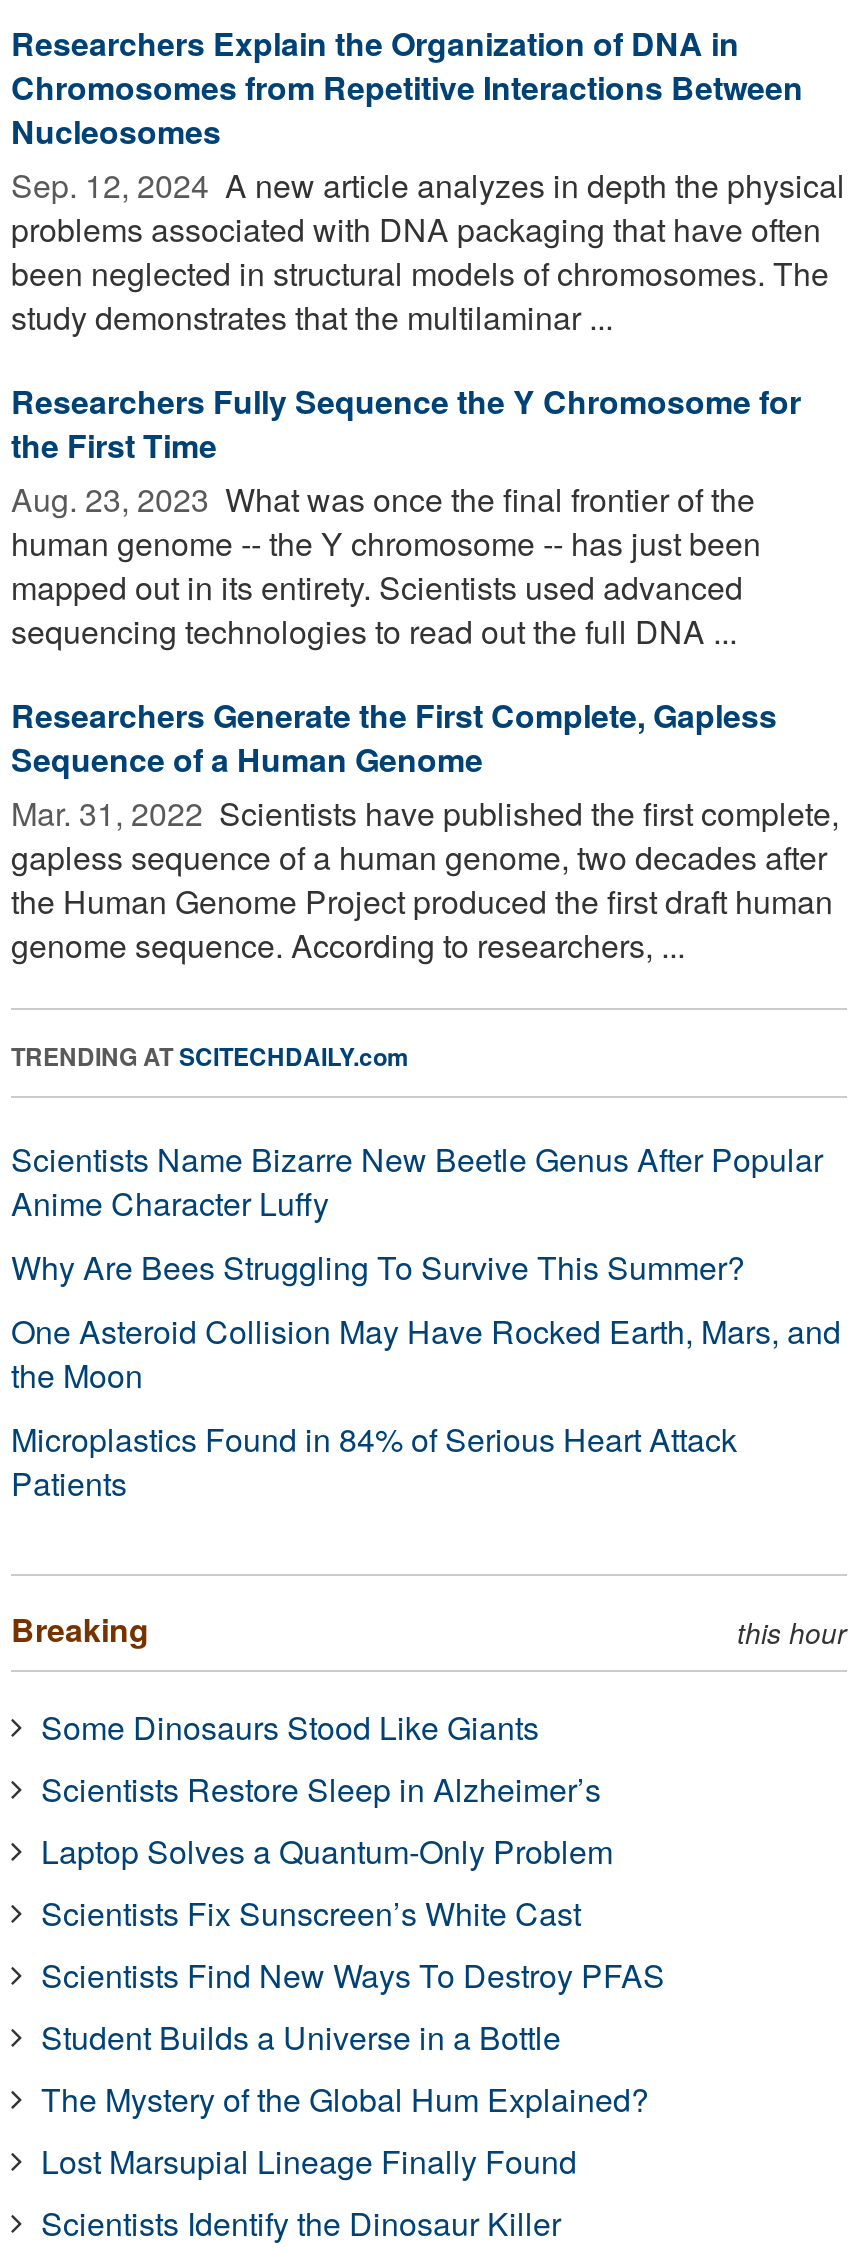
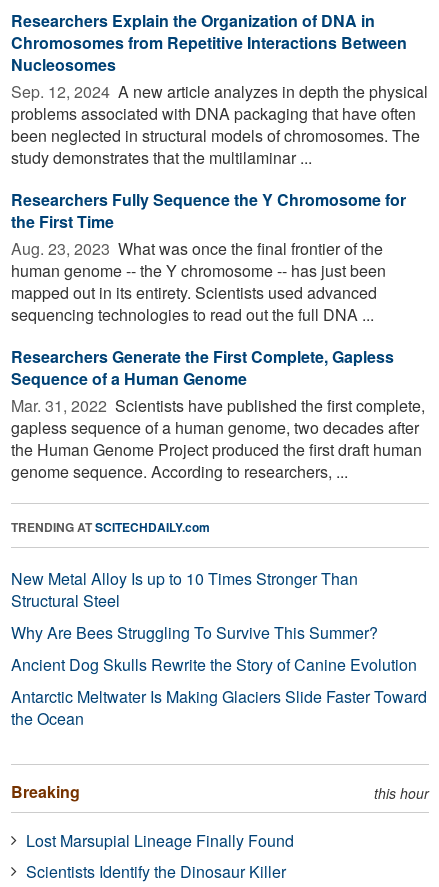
[11,1136,823,1226] Scientists Name Bizarre New Beetle Genus After Popular | Anime Character Luffy -> [11,567,358,612] New Metal Alloy Is up to 10 Times Stronger Than | Structural Steel
[11,1308,841,1506] One Asteroid Collision May Have Rocked Earth, Mars, and | the Moon | Microplastics Found in 84% of Serious Heart Attack | Patients -> [11,653,427,730] Ancient Dog Skulls Rewrite the Story of Canine Evolution | Antarctic Meltwater Is Making Glaciers Slide Faster Toward | the Ocean
[41,1704,665,2122] Some Dinosaurs Stood Like Giants | Scientists Restore Sleep in Alzheimer’s | Laptop Solves a Quantum-Only Problem | Scientists Fix Sunscreen’s White Cast | Scientists Find New Ways To Destroy PFAS | Student Builds a Universe in a Bottle | The Mystery of the Global Hum Explained? -> none

